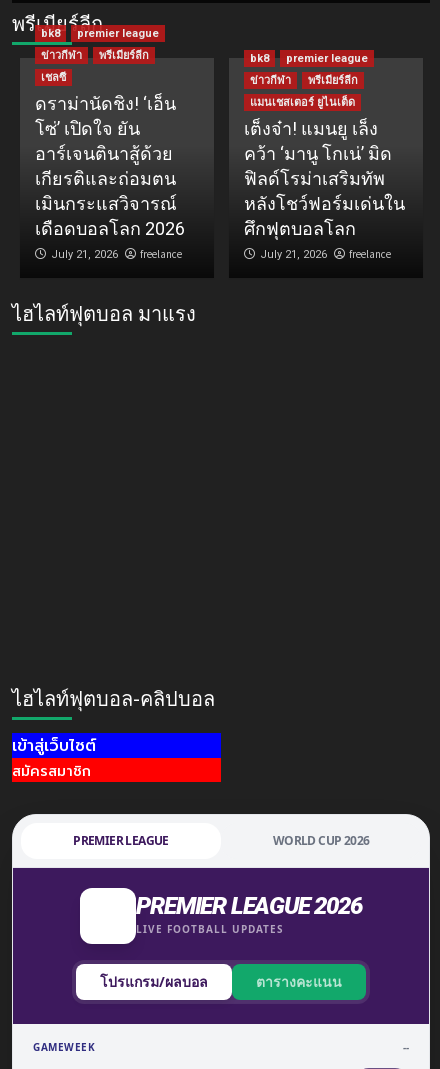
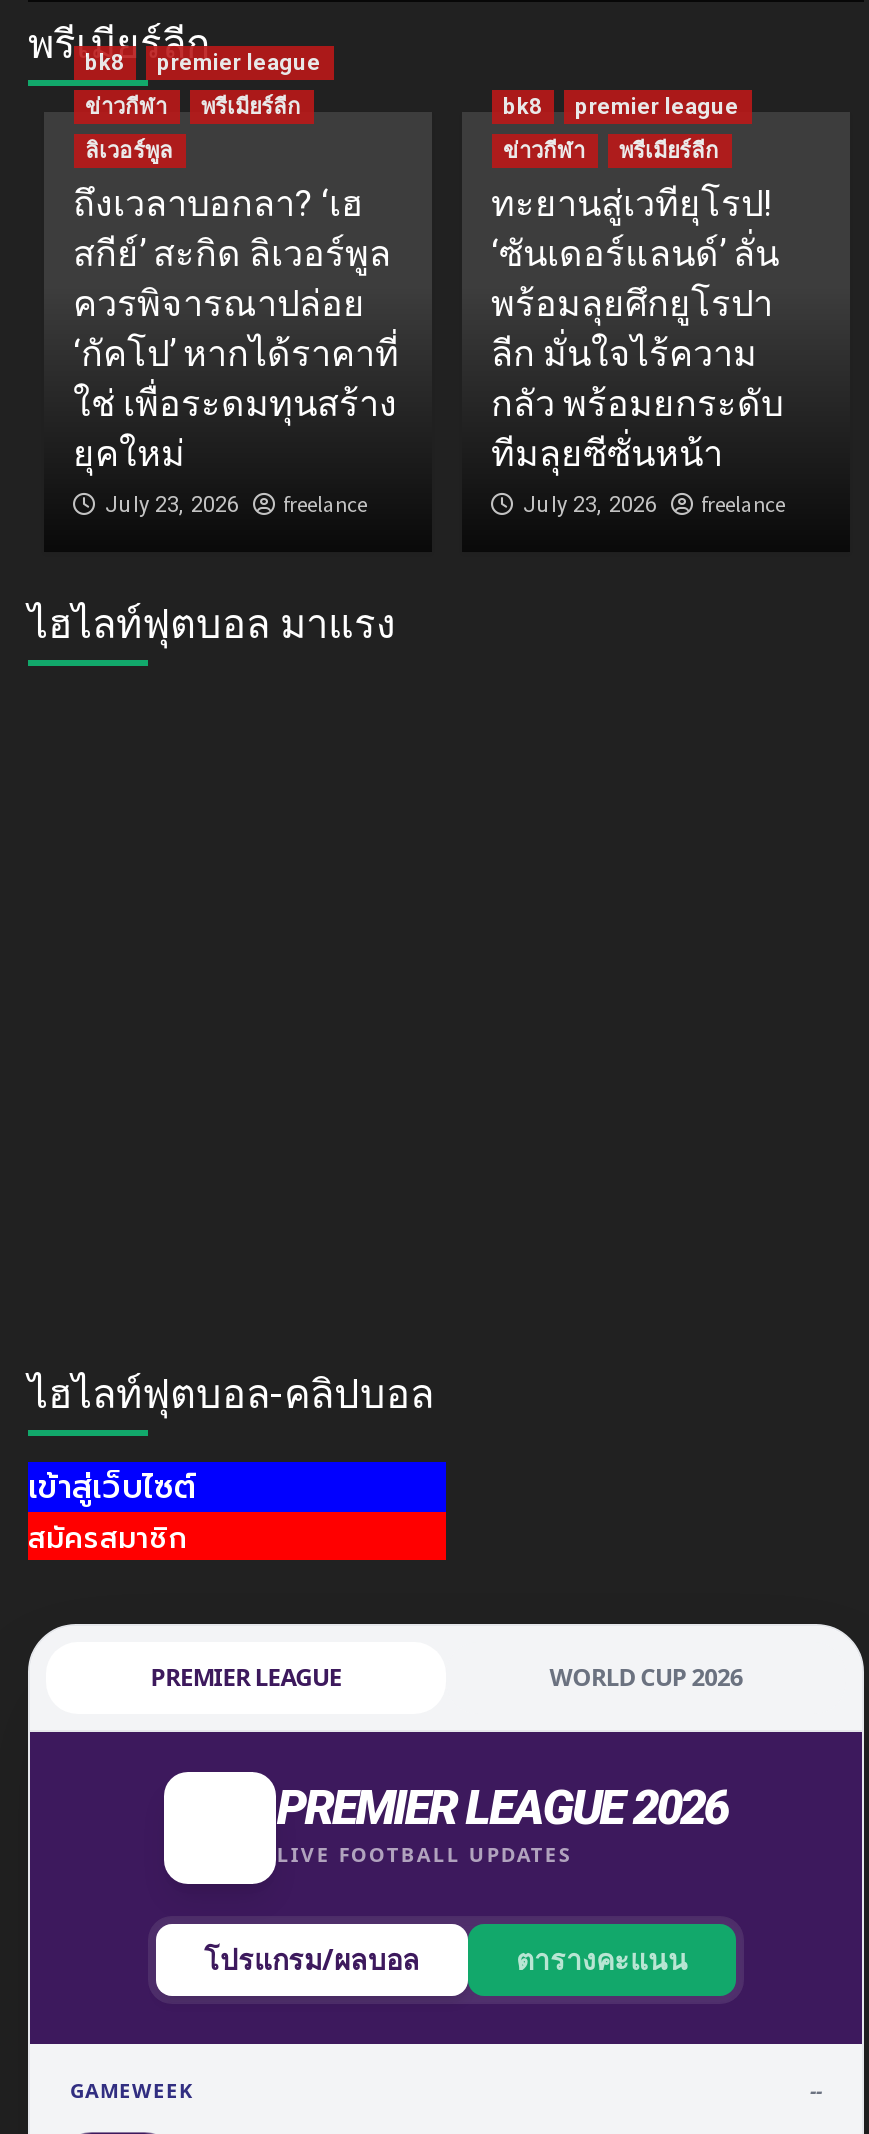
[34,71,184,261] เชลซี | ดราม่านัดชิง! ‘เอ็น | โซ่’ เปิดใจ ยัน | อาร์เจนตินาสู้ด้วย | เกียรติและถ่อมตน | เมินกระแสวิจารณ์ | เดือดบอลโลก 2026 | July 21, 2026 -> [73,137,399,517] ลิเวอร์พูล | ถึงเวลาบอกลา? ‘เฮ | สกีย์’ สะกิด ลิเวอร์พูล | ควรพิจารณาปล่อย | ‘กัคโป’ หากได้ราคาที่ | ใช่ เพื่อระดมทุนสร้าง | ยุคใหม่ | July 23, 2026
[243,96,404,261] แมนเชสเตอร์ ยูไนเต็ด | เต็งจ๋า! แมนยู เล็ง | คว้า ‘มานู โกเน่’ มิด | ฟิลด์โรม่าเสริมทัพ | หลังโชว์ฟอร์มเด่นใน | ศึกฟุตบอลโลก | July 21, 2026 -> [491,181,783,517] ทะยานสู่เวทียุโรป! | ‘ซันเดอร์แลนด์’ ลั่น | พร้อมลุยศึกยูโรปา | ลีก มั่นใจไร้ความ | กลัว พร้อมยกระดับ | ทีมลุยซีซั่นหน้า | July 23, 2026

